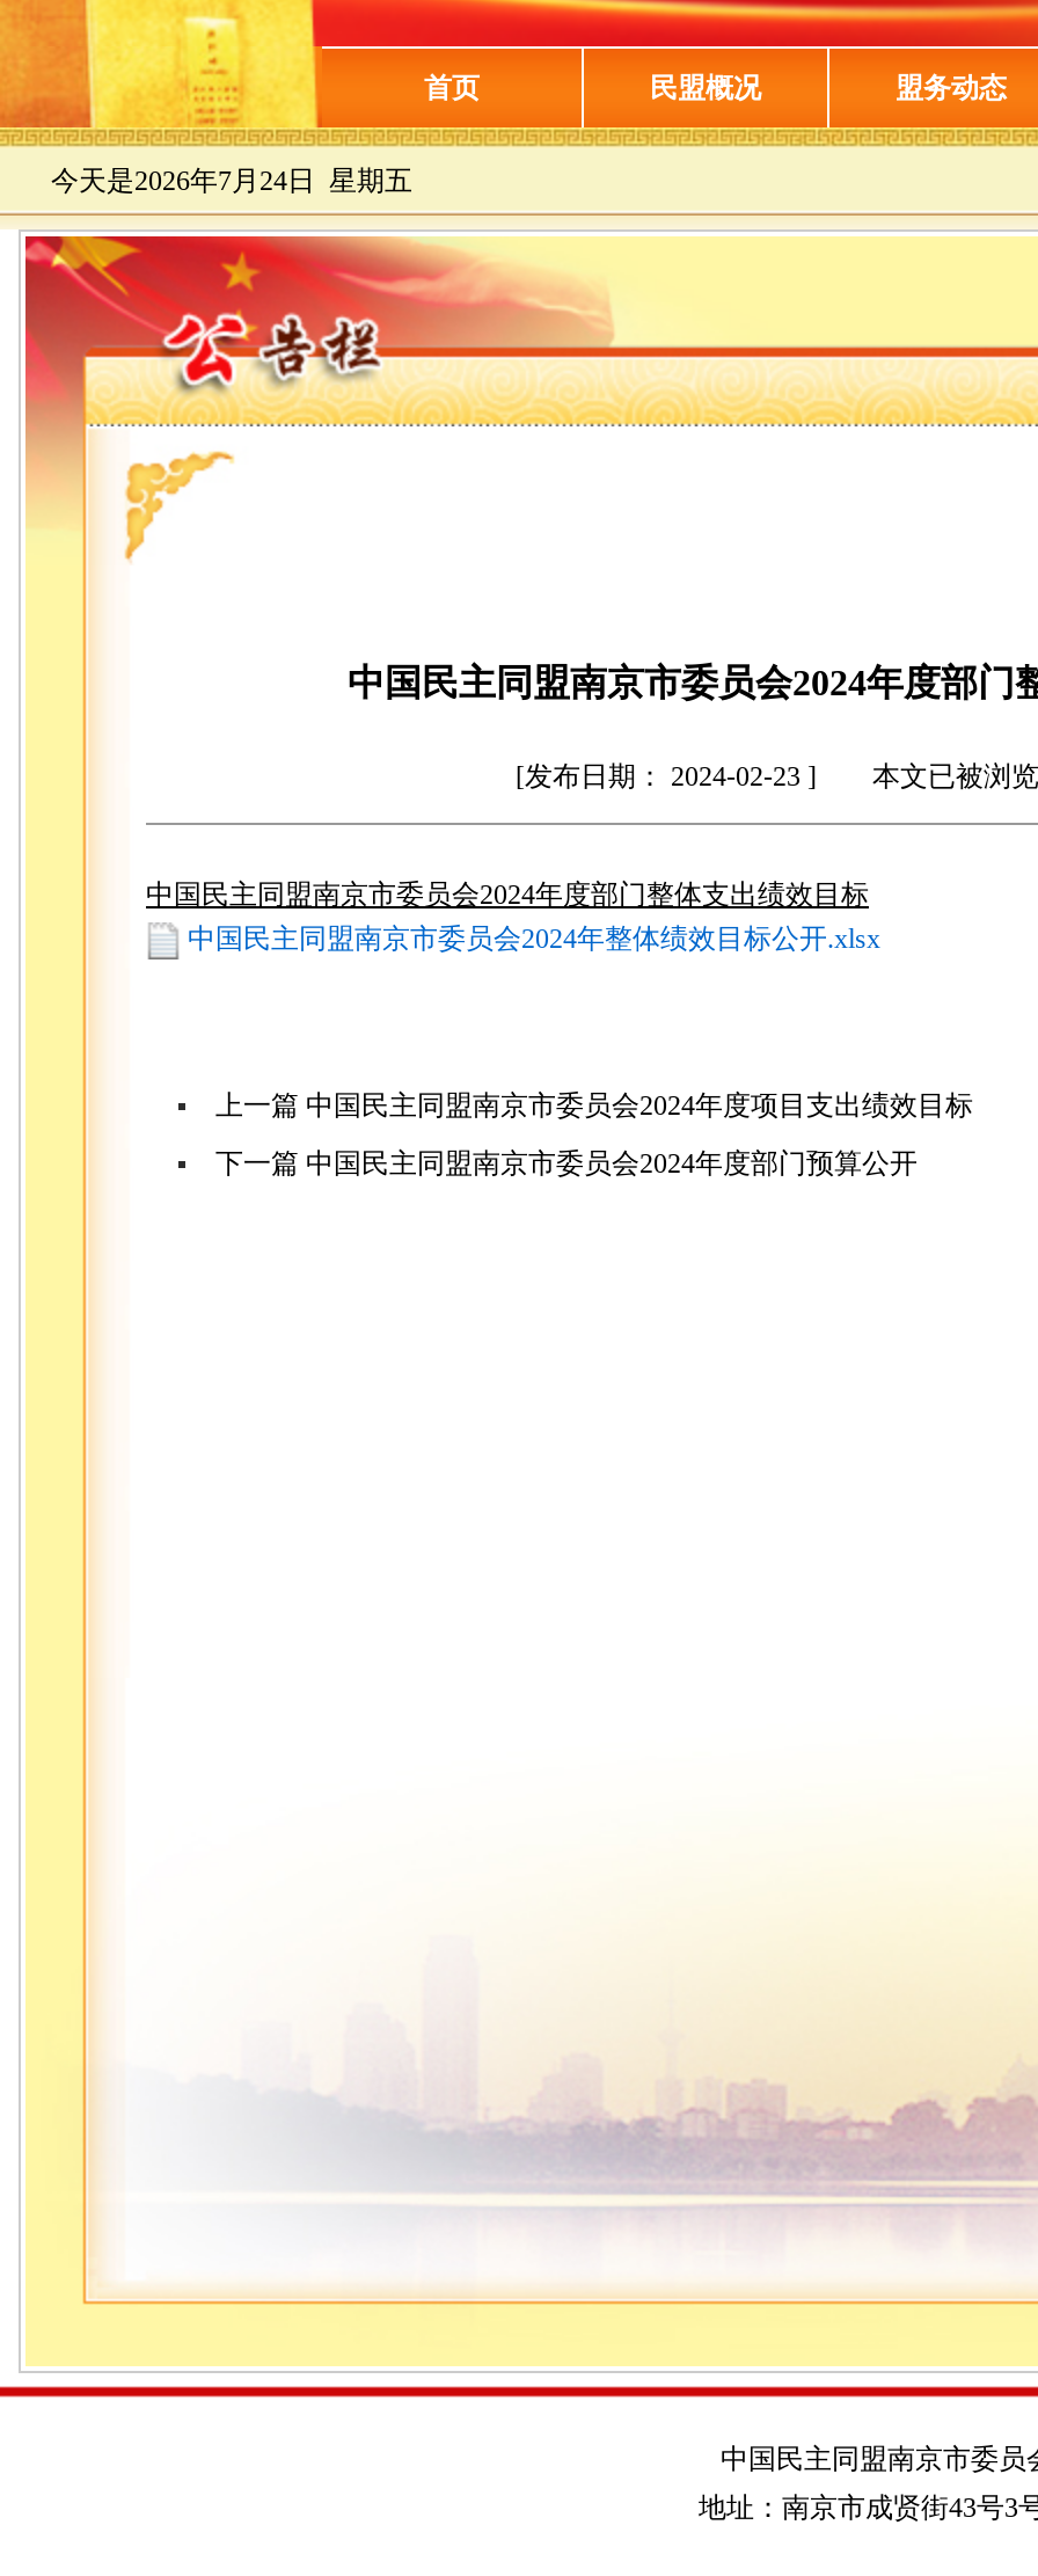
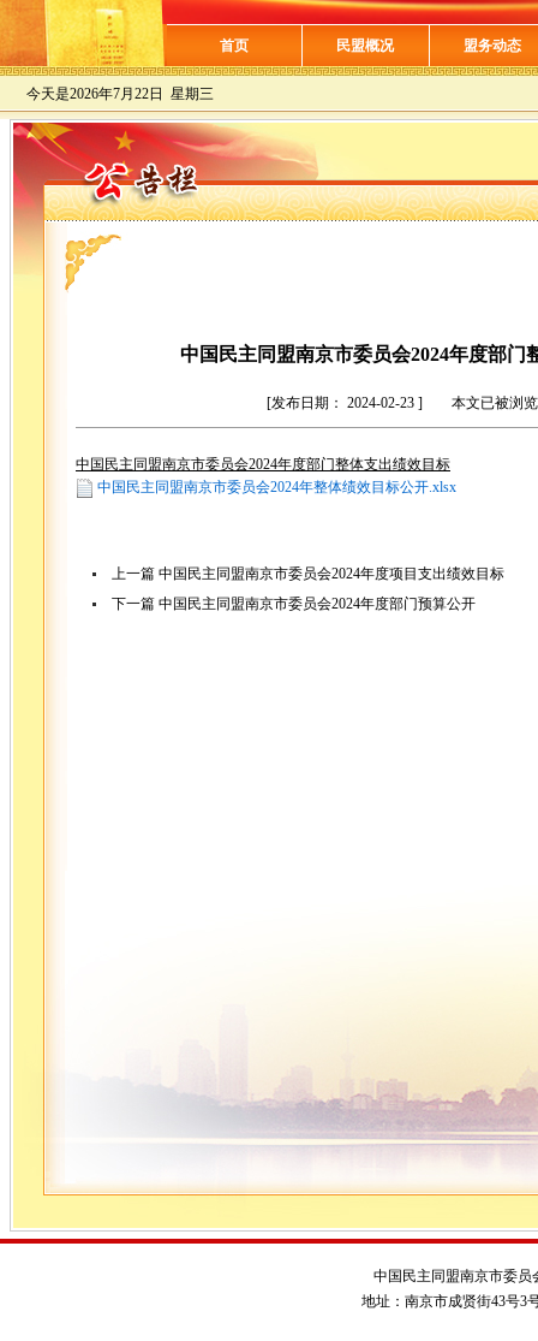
[51,165,412,197] 今天是2026年7月24日 星期五 -> [26,85,214,102] 今天是2026年7月22日 星期三

